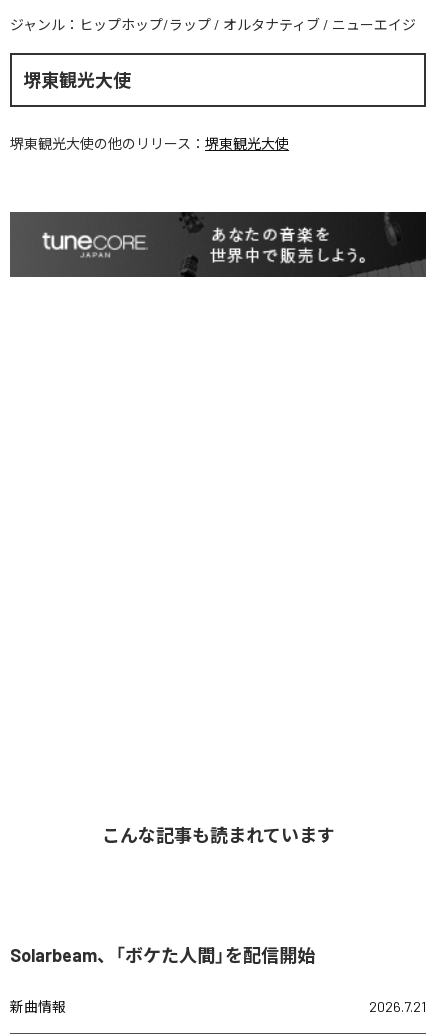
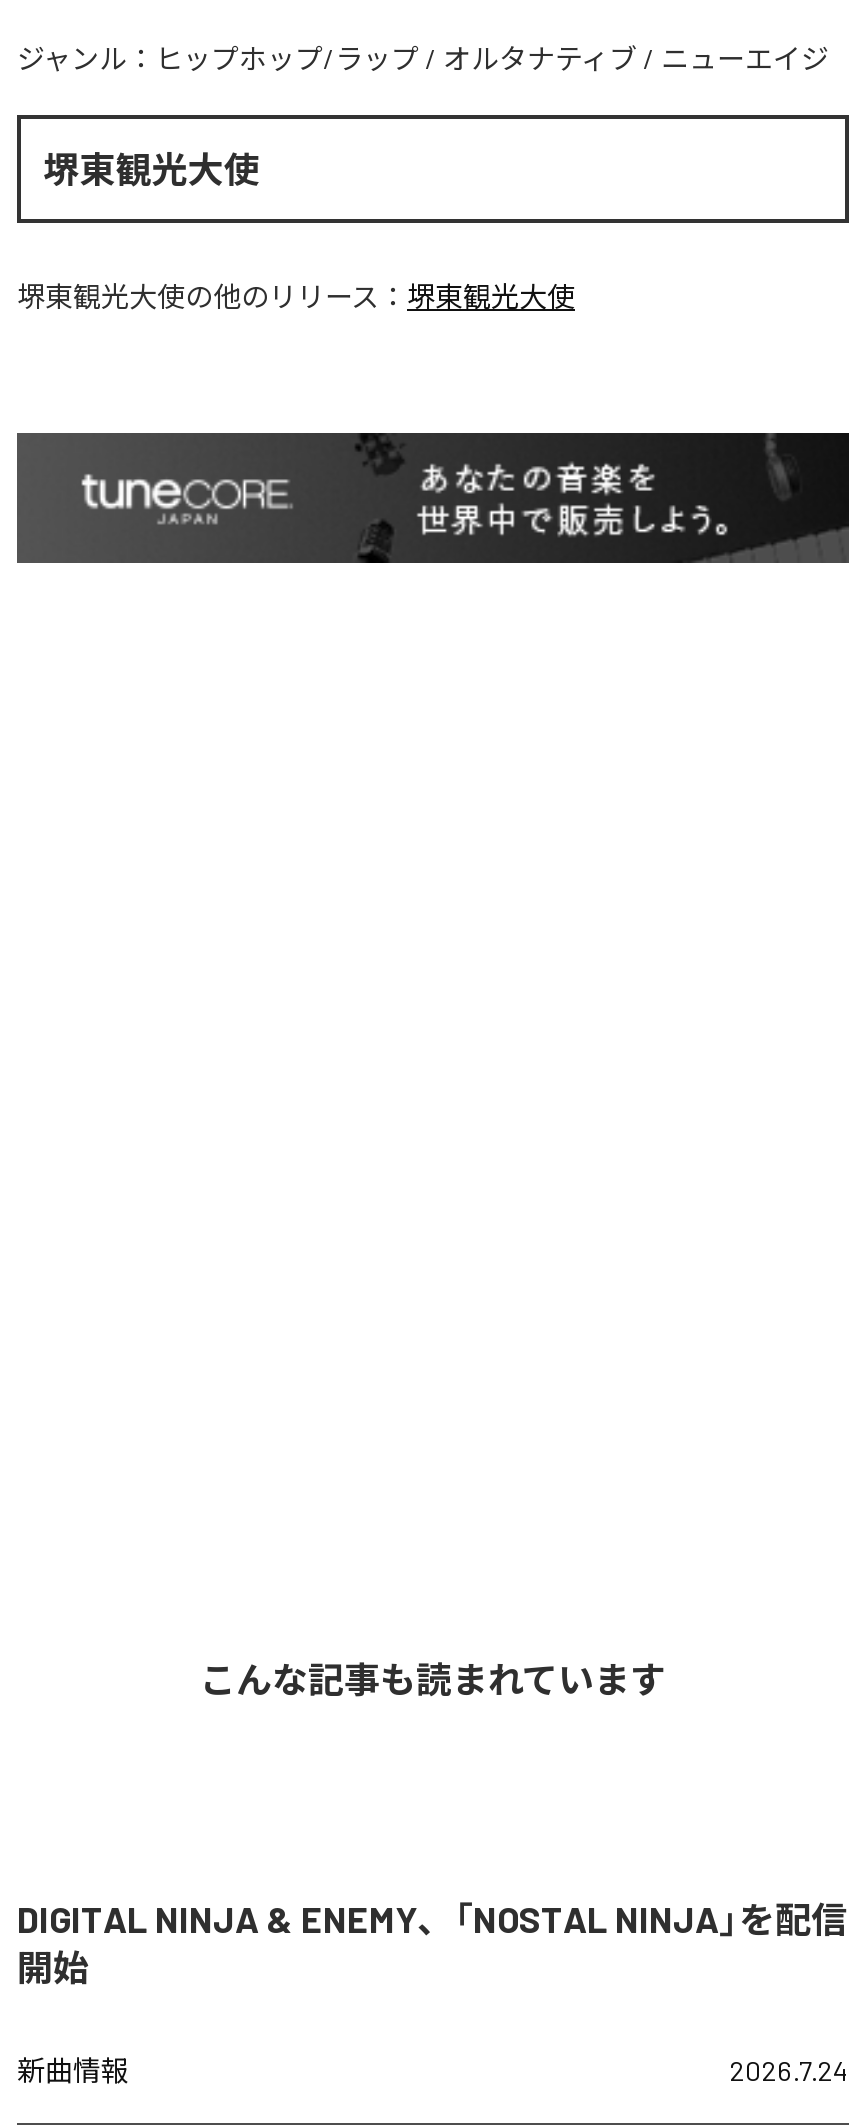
[10,944,315,966] Solarbeam、「ボケた人間」を配信開始 -> [17,1898,847,1990] DIGITAL NINJA & ENEMY、「NOSTAL NINJA」を配信 | 開始
[369,998,426,1015] 2026.7.21 -> [729,2054,849,2088] 2026.7.24

